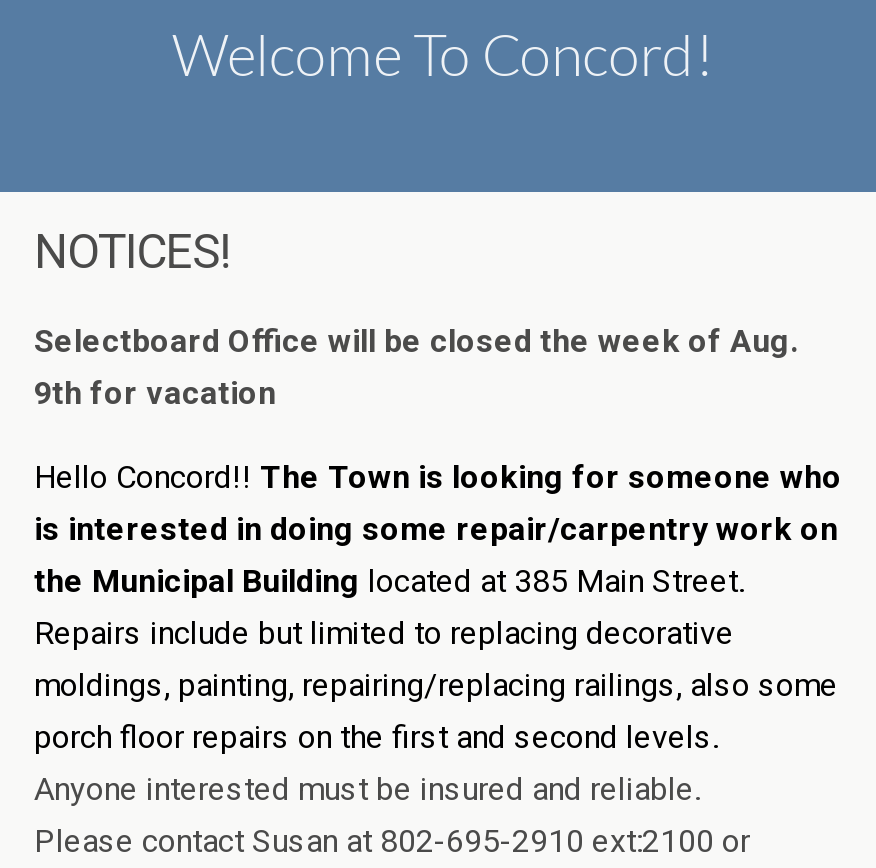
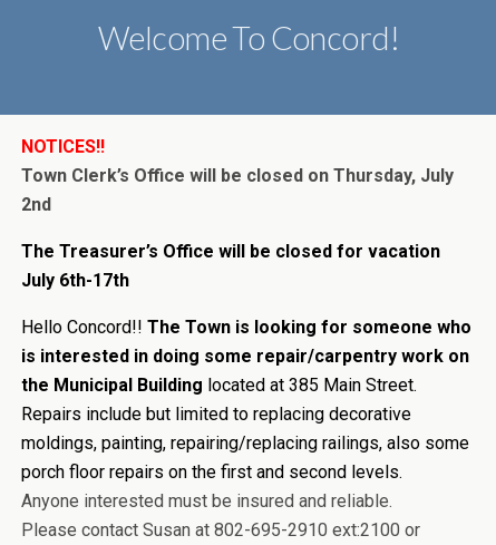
[34,224,230,280] NOTICES! -> [21,136,454,215] NOTICES!! | Town Clerk’s Office will be closed on Thursday, July | 2nd
[34,322,798,412] Selectboard Office will be closed the week of Aug. | 9th for vacation -> [21,241,440,291] The Treasurer’s Office will be closed for vacation | July 6th-17th

